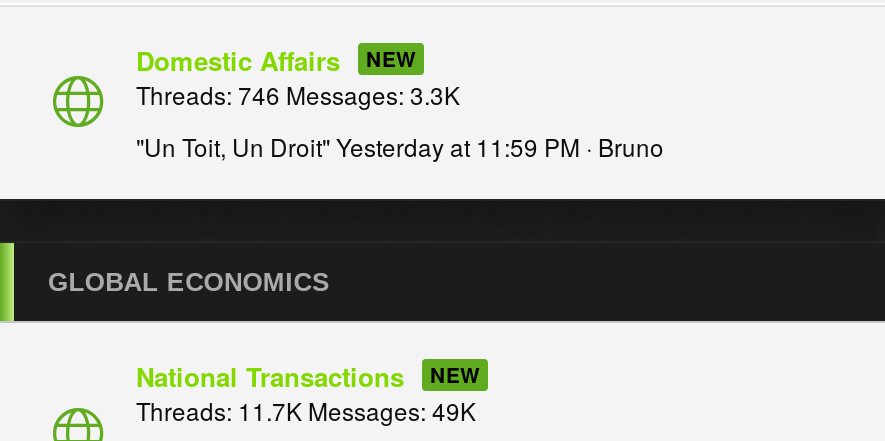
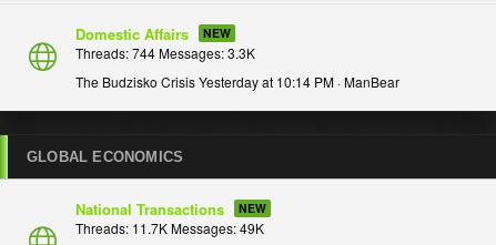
[136,77,460,111] Threads 746 Messages 3.3K -> [75,43,255,62] Threads 744 Messages 3.3K
[136,129,664,163] "Un Toit, Un Droit" Yesterday at 11:59 PM Bruno -> [75,72,399,91] The Budzisko Crisis Yesterday at 10:14 PM ManBear

